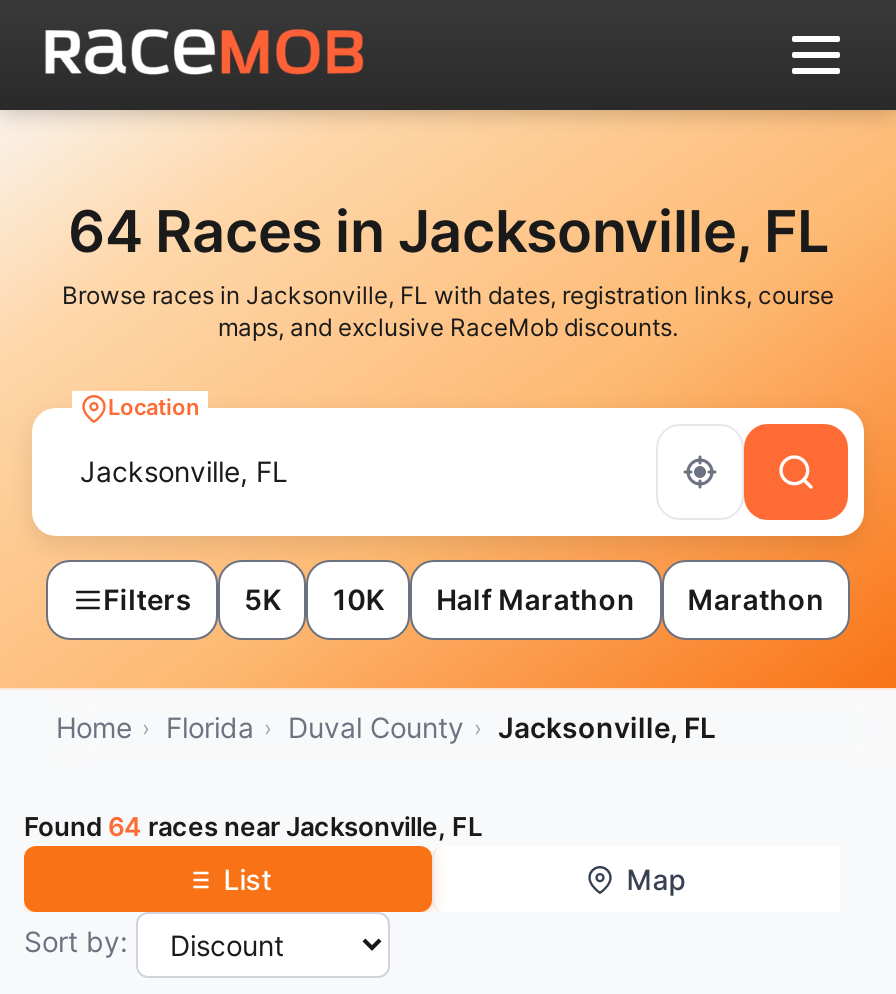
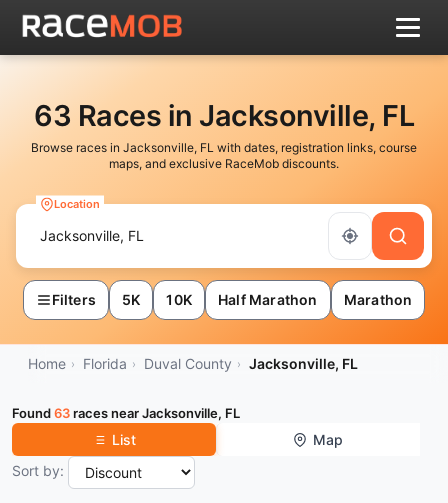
[68,196,828,266] 64 Races in Jacksonville, FL -> [34,98,414,133] 63 Races in Jacksonville, FL
[24,810,482,842] Found 64 races near Jacksonville, FL -> [12,405,240,421] Found 63 races near Jacksonville, FL

